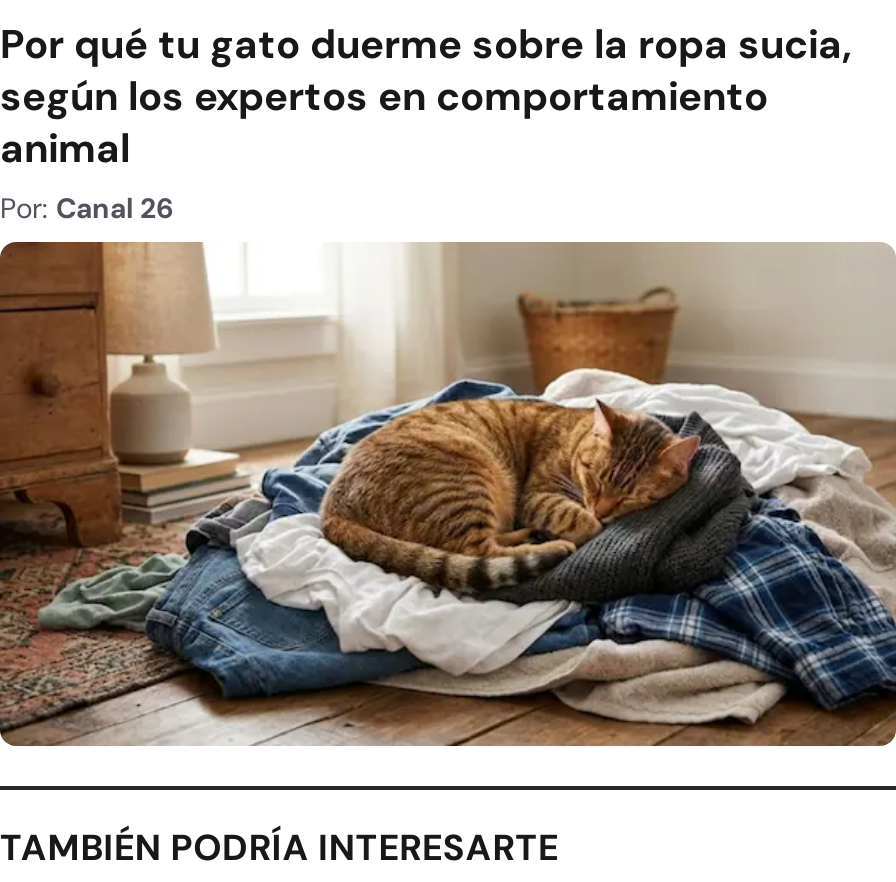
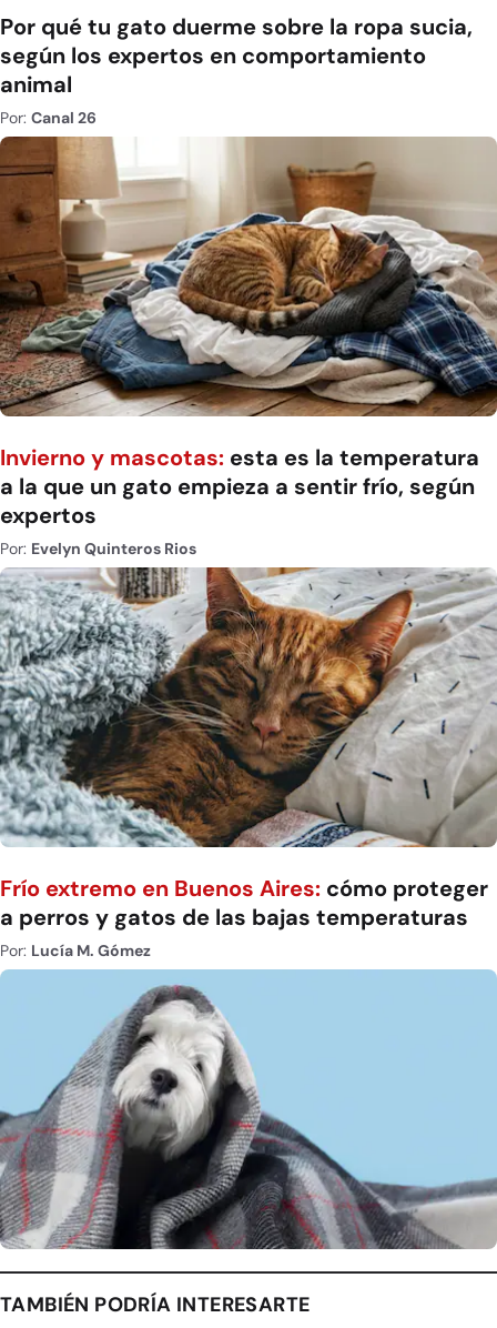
none -> [0,443,479,559] Invierno y mascotas: esta es la temperatura | a la que un gato empieza a sentir frío, según | expertos | Por: Evelyn Quinteros Rios
none -> [0,566,494,961] [image] | Frío extremo en Buenos Aires: cómo proteger | a perros y gatos de las bajas temperaturas | Por: Lucía M. Gómez
none -> [3,969,494,1250] [image]

